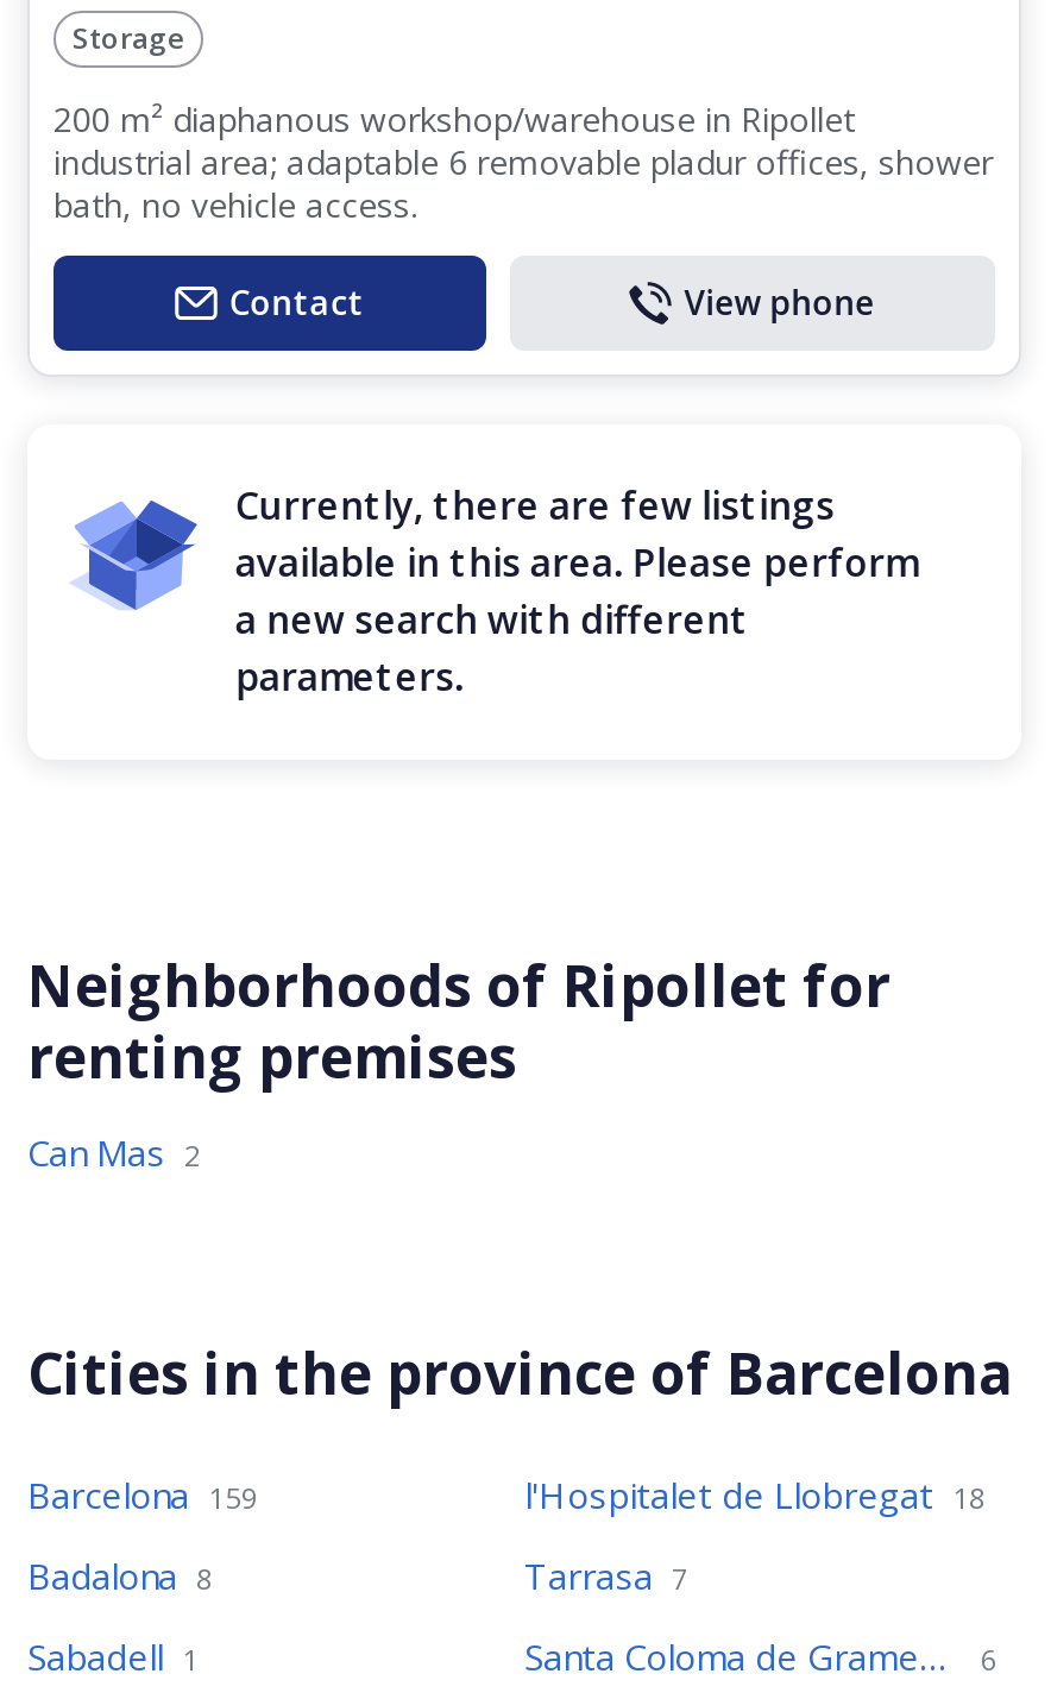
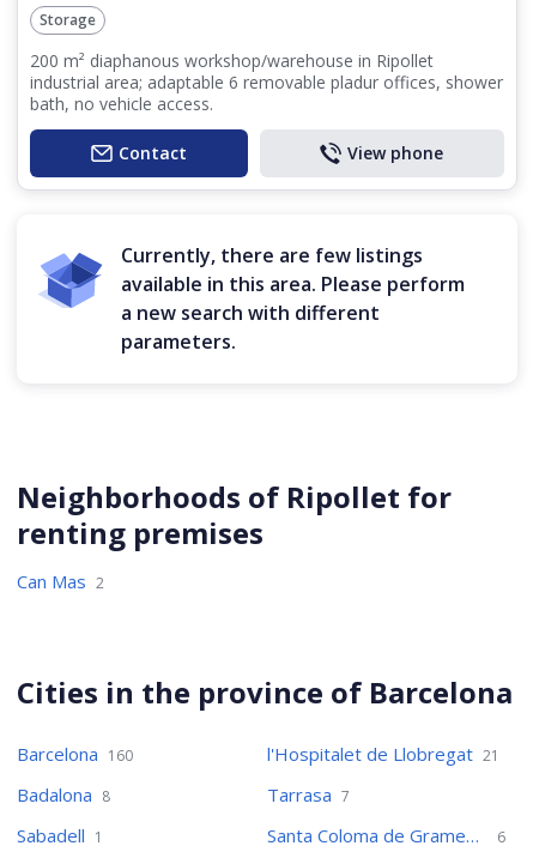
[27,1471,258,1519] Barcelona 159 -> [17,742,133,766] Barcelona 160
[524,1471,986,1519] l'Hospitalet de Llobregat 18 -> [267,742,499,766] l'Hospitalet de Llobregat 21

